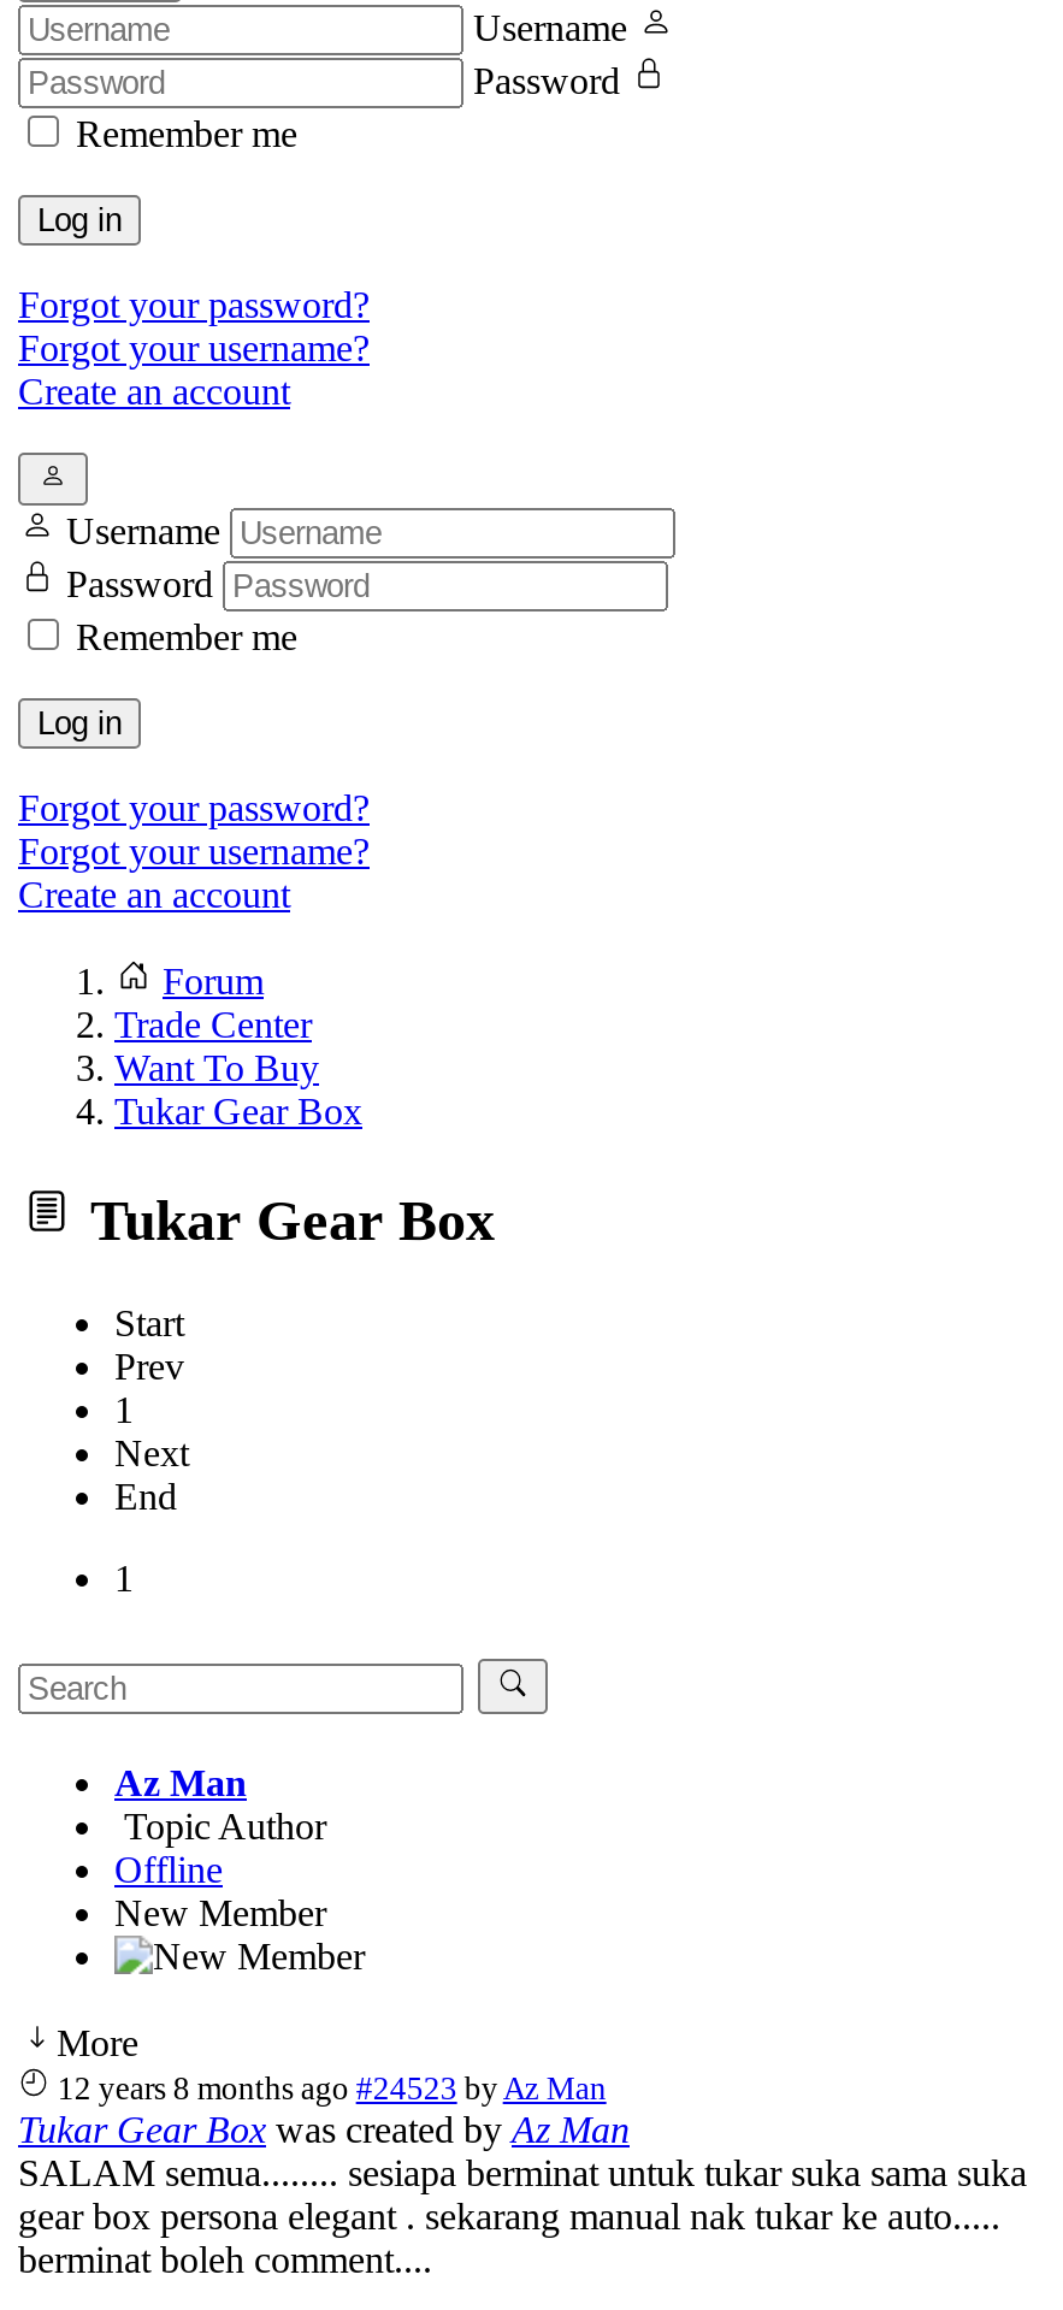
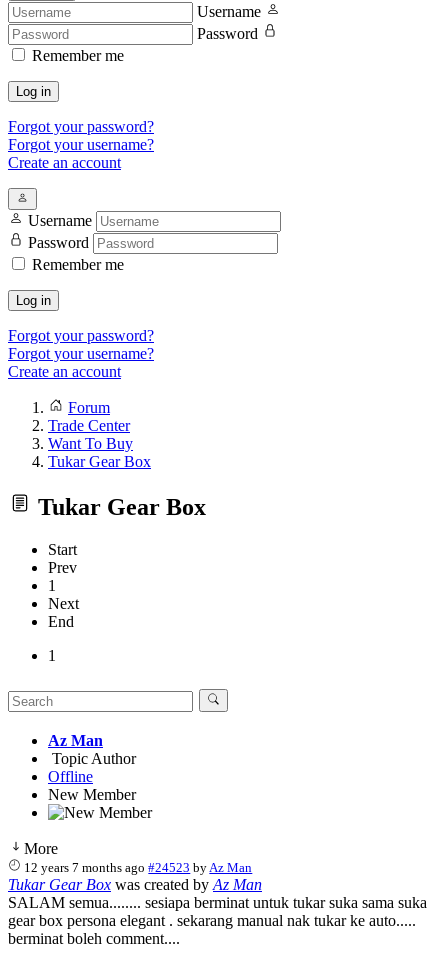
[57,2069,606,2106] 12 years 8 months ago #24523 by Az Man -> [24,860,252,875] 12 years 7 months ago #24523 by Az Man

